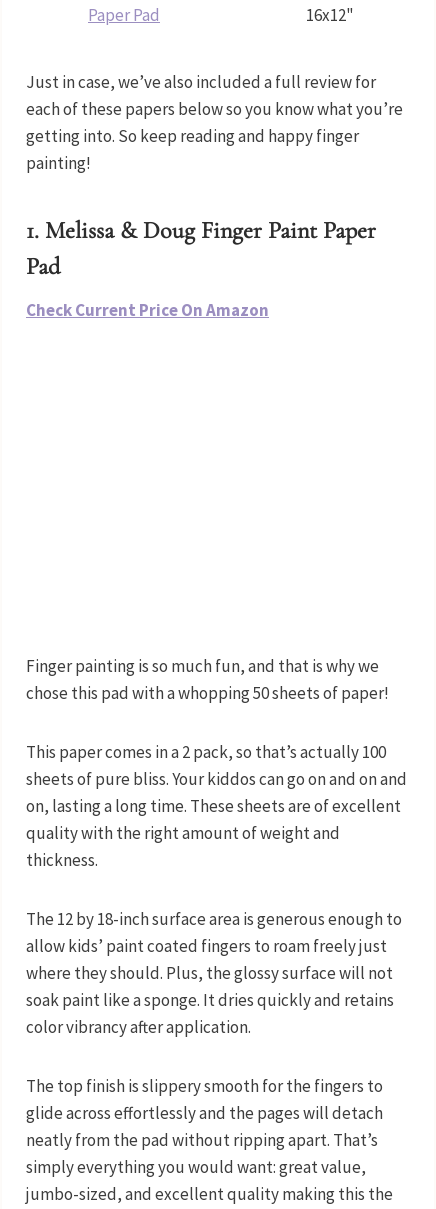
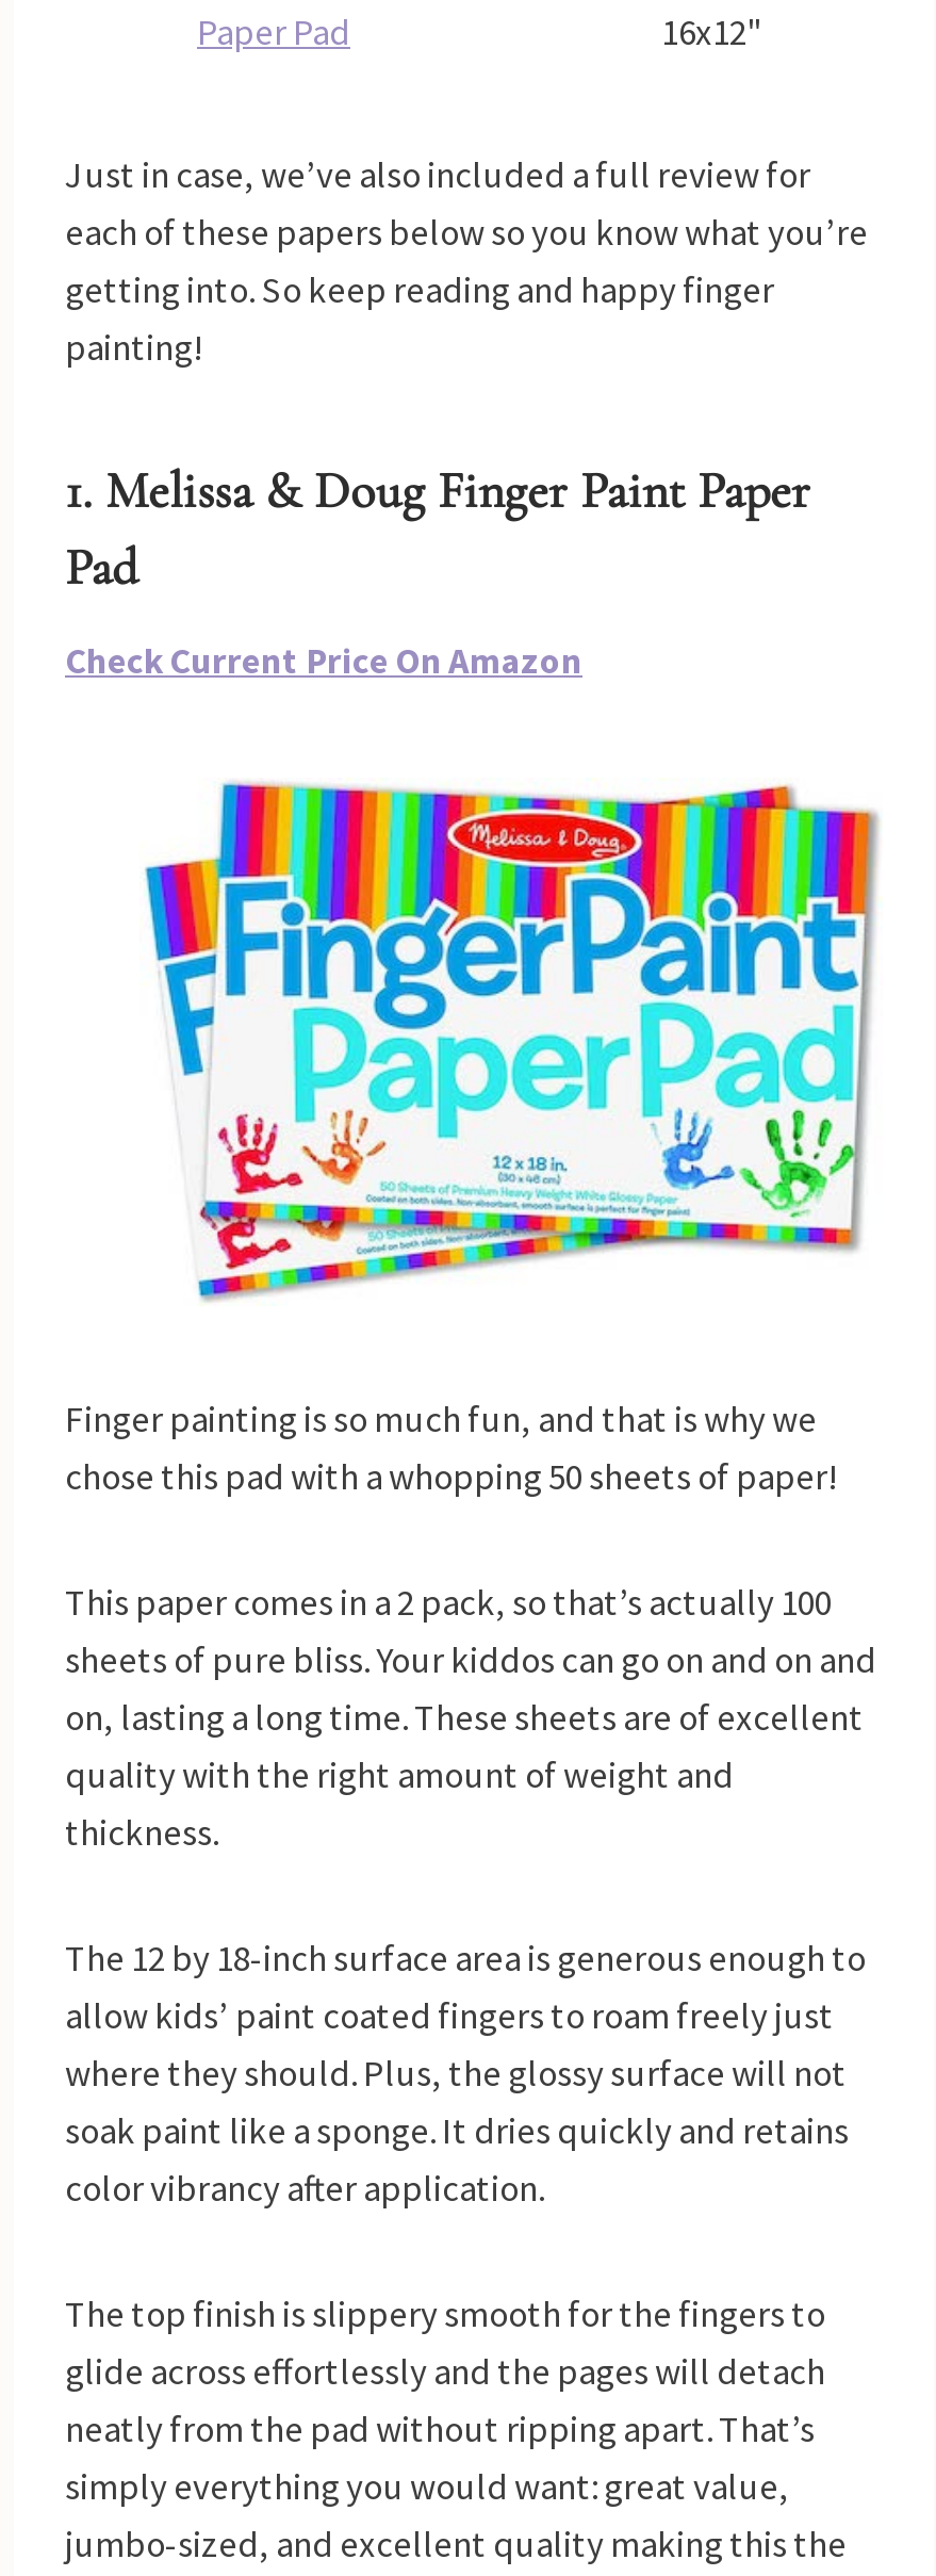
none -> [144,780,881,1302] [image]

